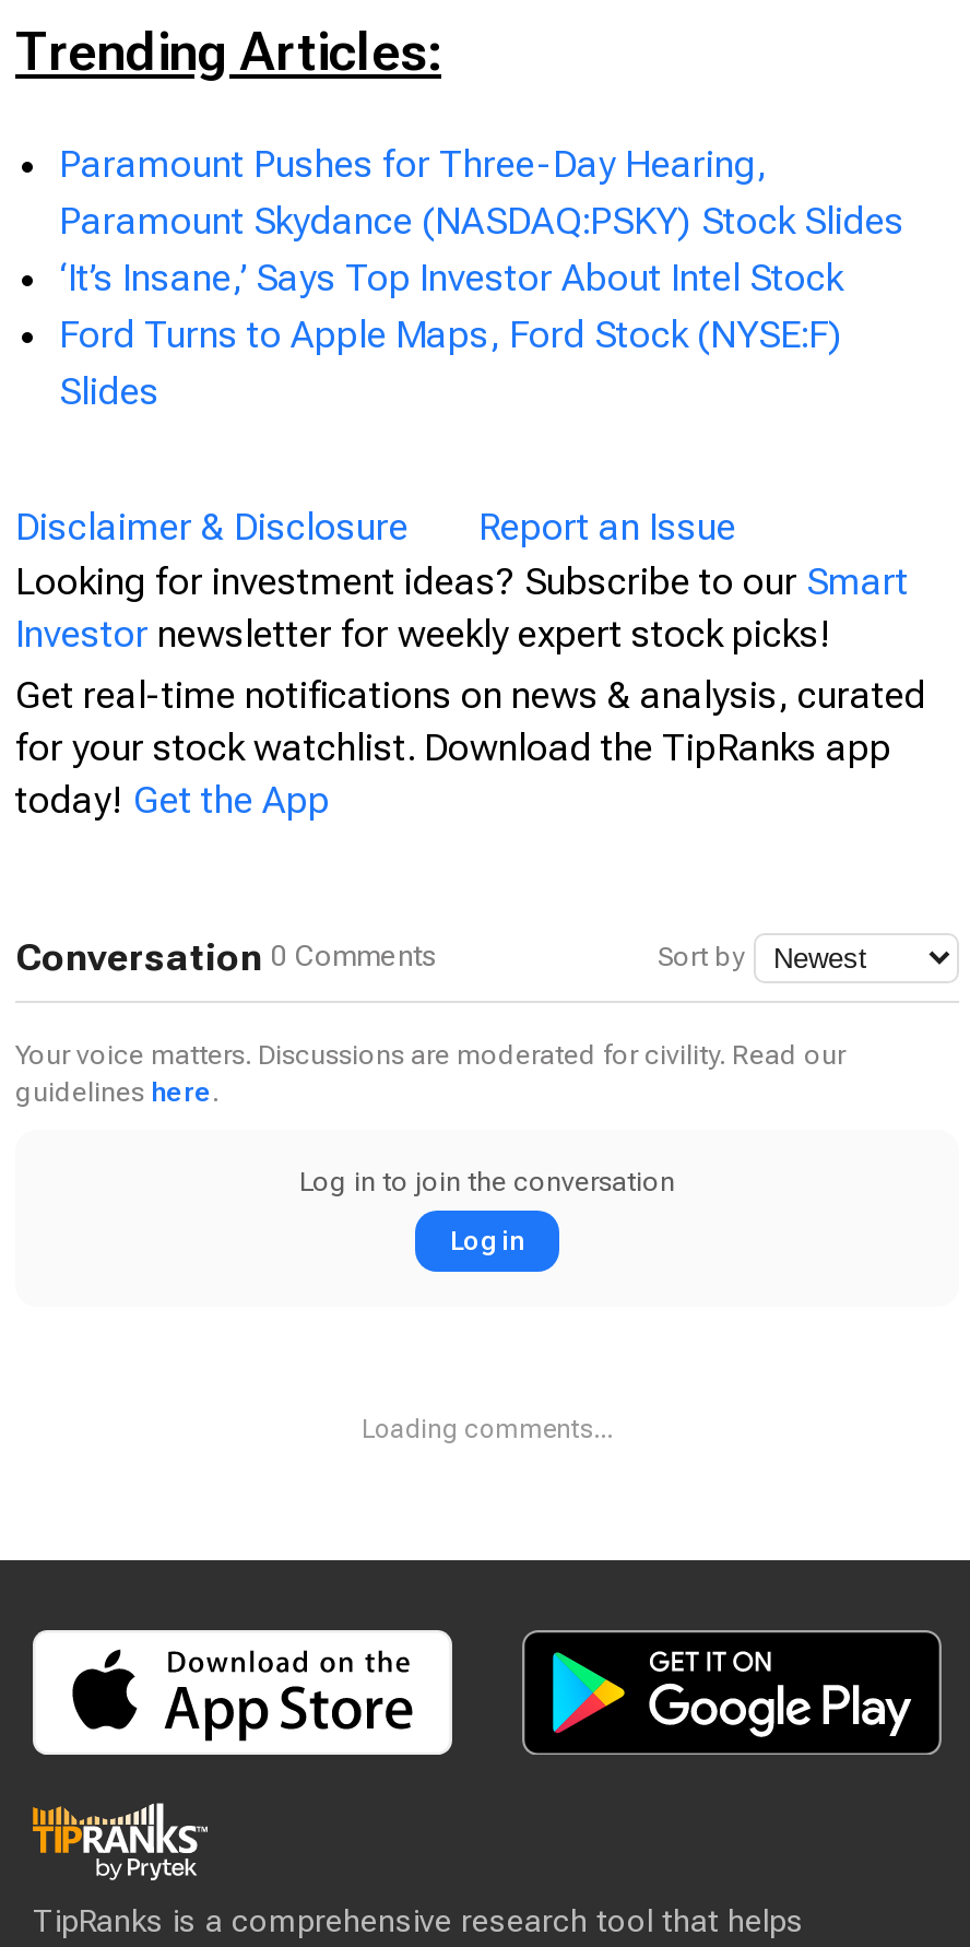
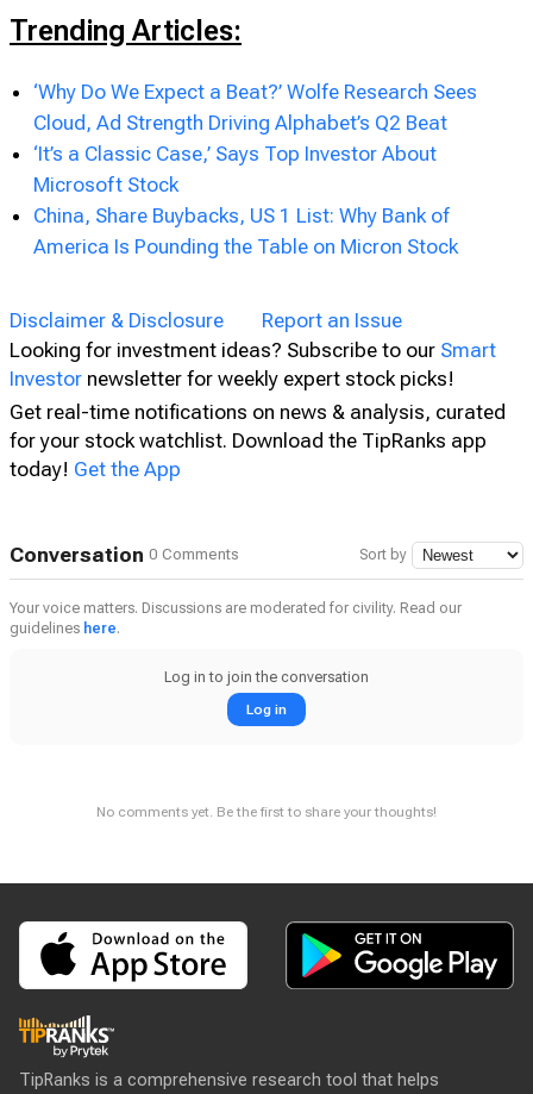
[59,142,904,413] Paramount Pushes for Three-Day Hearing, | Paramount Skydance (NASDAQ:PSKY) Stock Slides | ‘It’s Insane,’ Says Top Investor About Intel Stock | Ford Turns to Apple Maps, Ford Stock (NYSE:F) | Slides -> [33,80,477,258] ‘Why Do We Expect a Beat?’ Wolfe Research Sees | Cloud, Ad Strength Driving Alphabet’s Q2 Beat | ‘It’s a Classic Case,’ Says Top Investor About | Microsoft Stock | China, Share Buybacks, US 1 List: Why Bank of | America Is Pounding the Table on Micron Stock
[362,1414,613,1444] Loading comments... -> [96,804,437,820] No comments yet. Be the first to share your thoughts!

